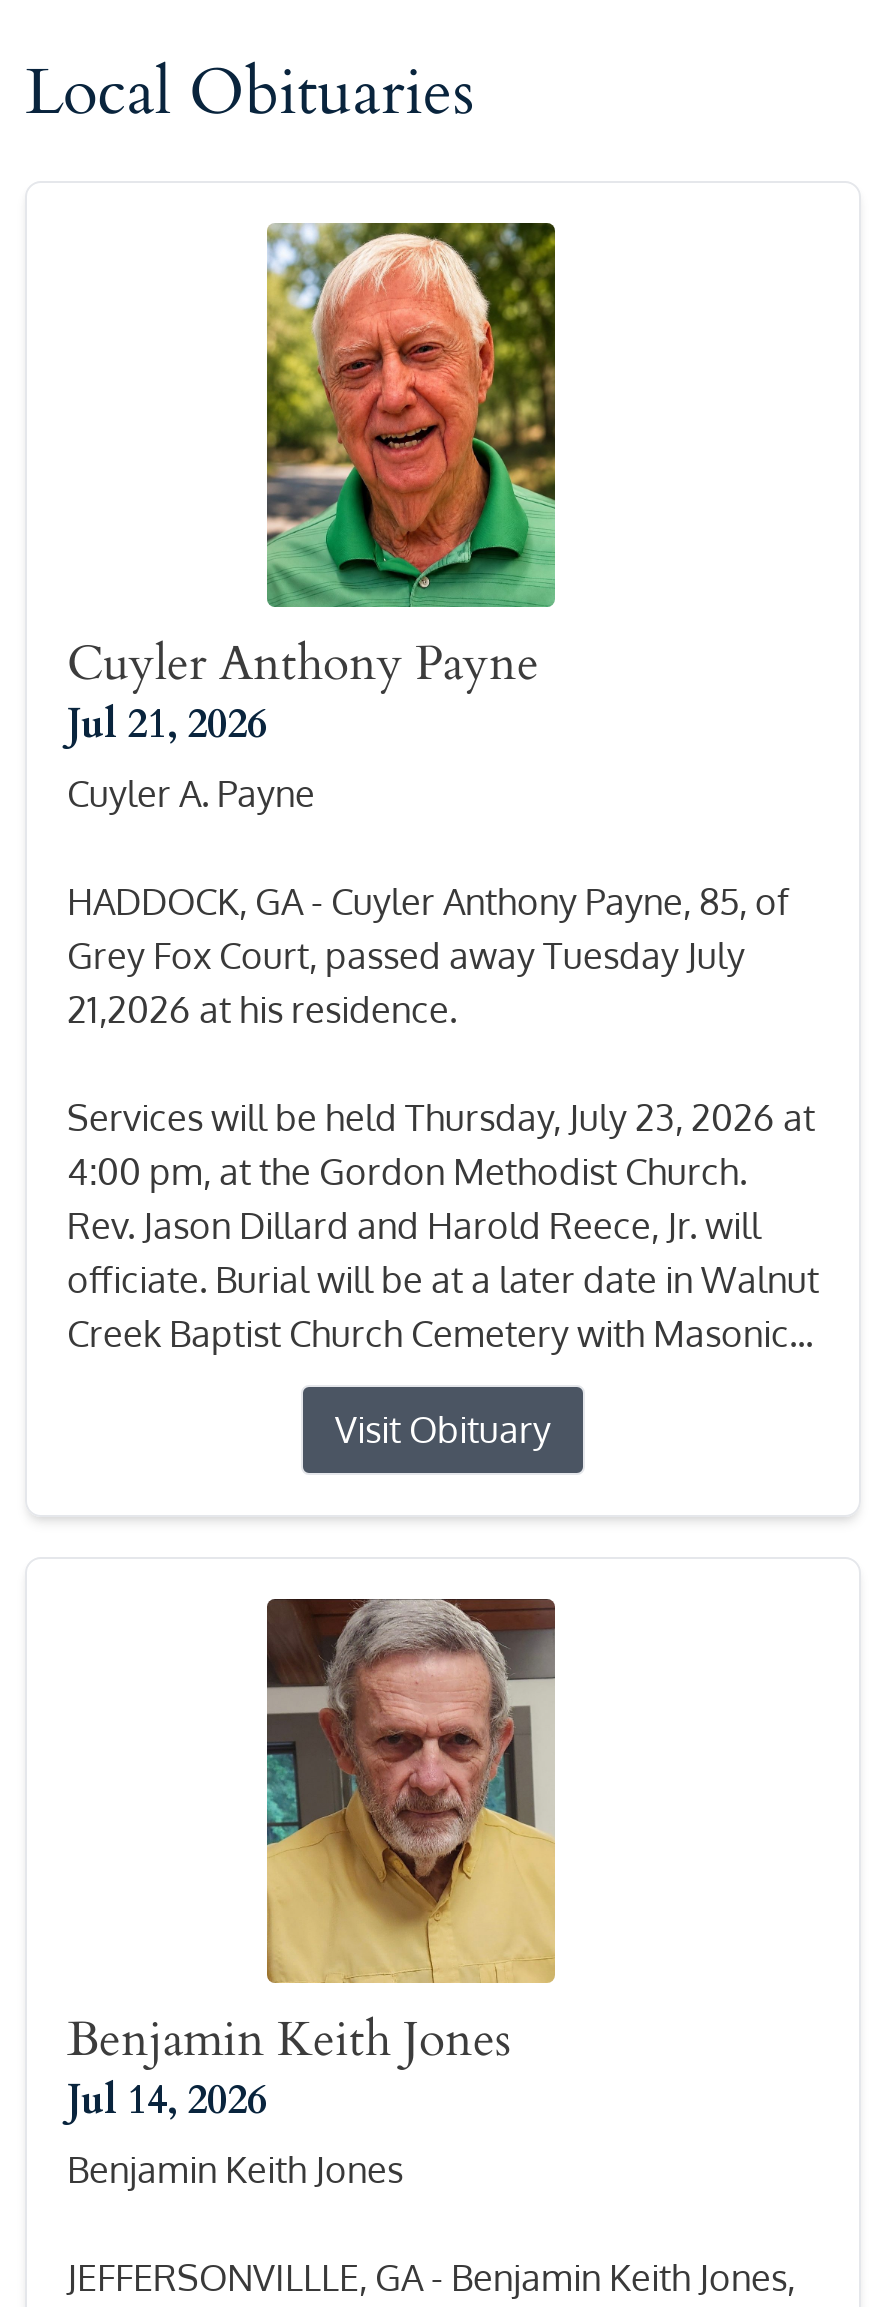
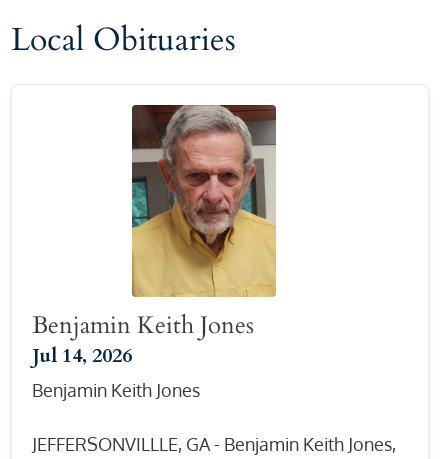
[67,221,819,1451] [image] | Cuyler Anthony Payne | Jul 21, 2026 | Cuyler A. Payne | HADDOCK, GA - Cuyler Anthony Payne, 85, of | Grey Fox Court, passed away Tuesday July | 21,2026 at his residence. | Services will be held Thursday, July 23, 2026 at | 4:00 pm, at the Gordon Methodist Church. | Rev. Jason Dillard and Harold Reece, Jr. will | officiate. Burial will be at a later date in Walnut | Creek Baptist Church Cemetery with Masonic... | Visit Obituary -> none

